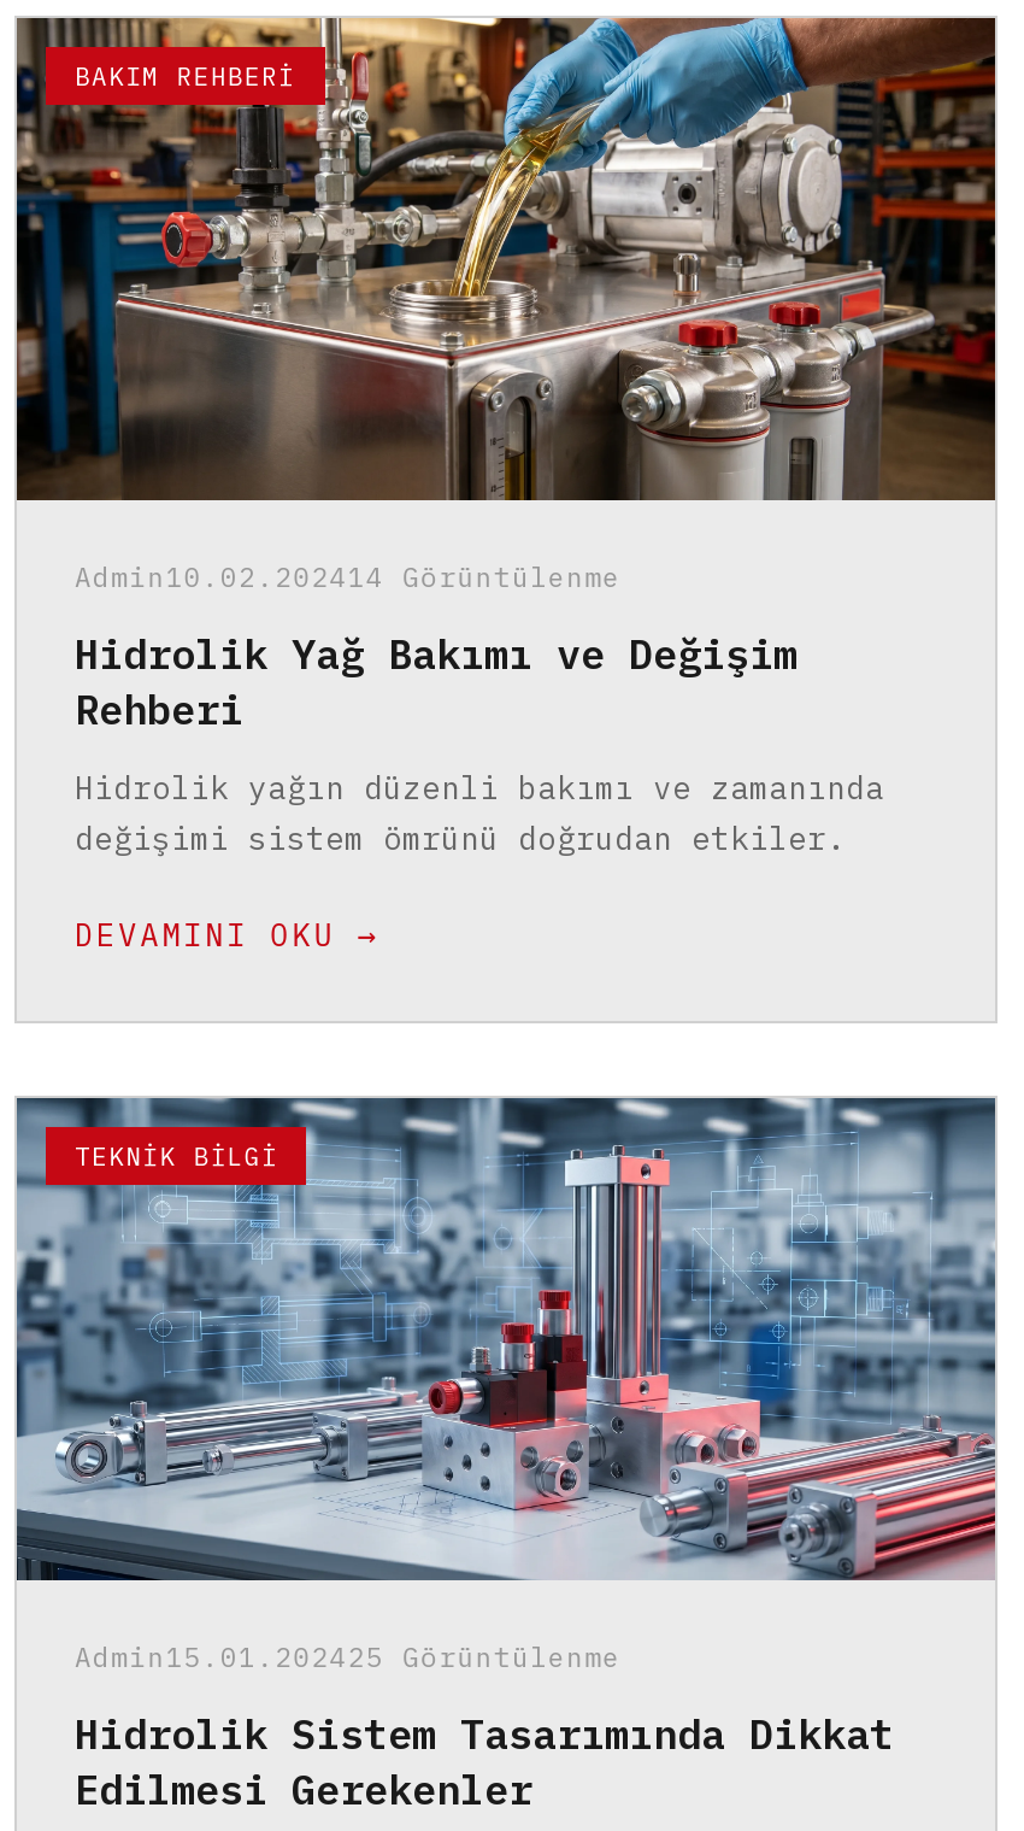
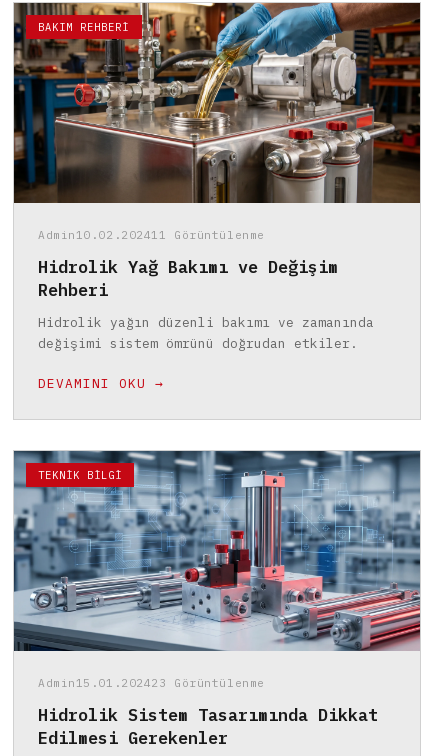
[75,561,621,594] Admin 10.02.202414 Görüntülenme -> [38,228,265,242] Admin 10.02.202411 Görüntülenme
[75,1641,621,1674] Admin 15.01.2024 25 Görüntülenme -> [38,676,265,690] Admin 15.01.2024 23 Görüntülenme

